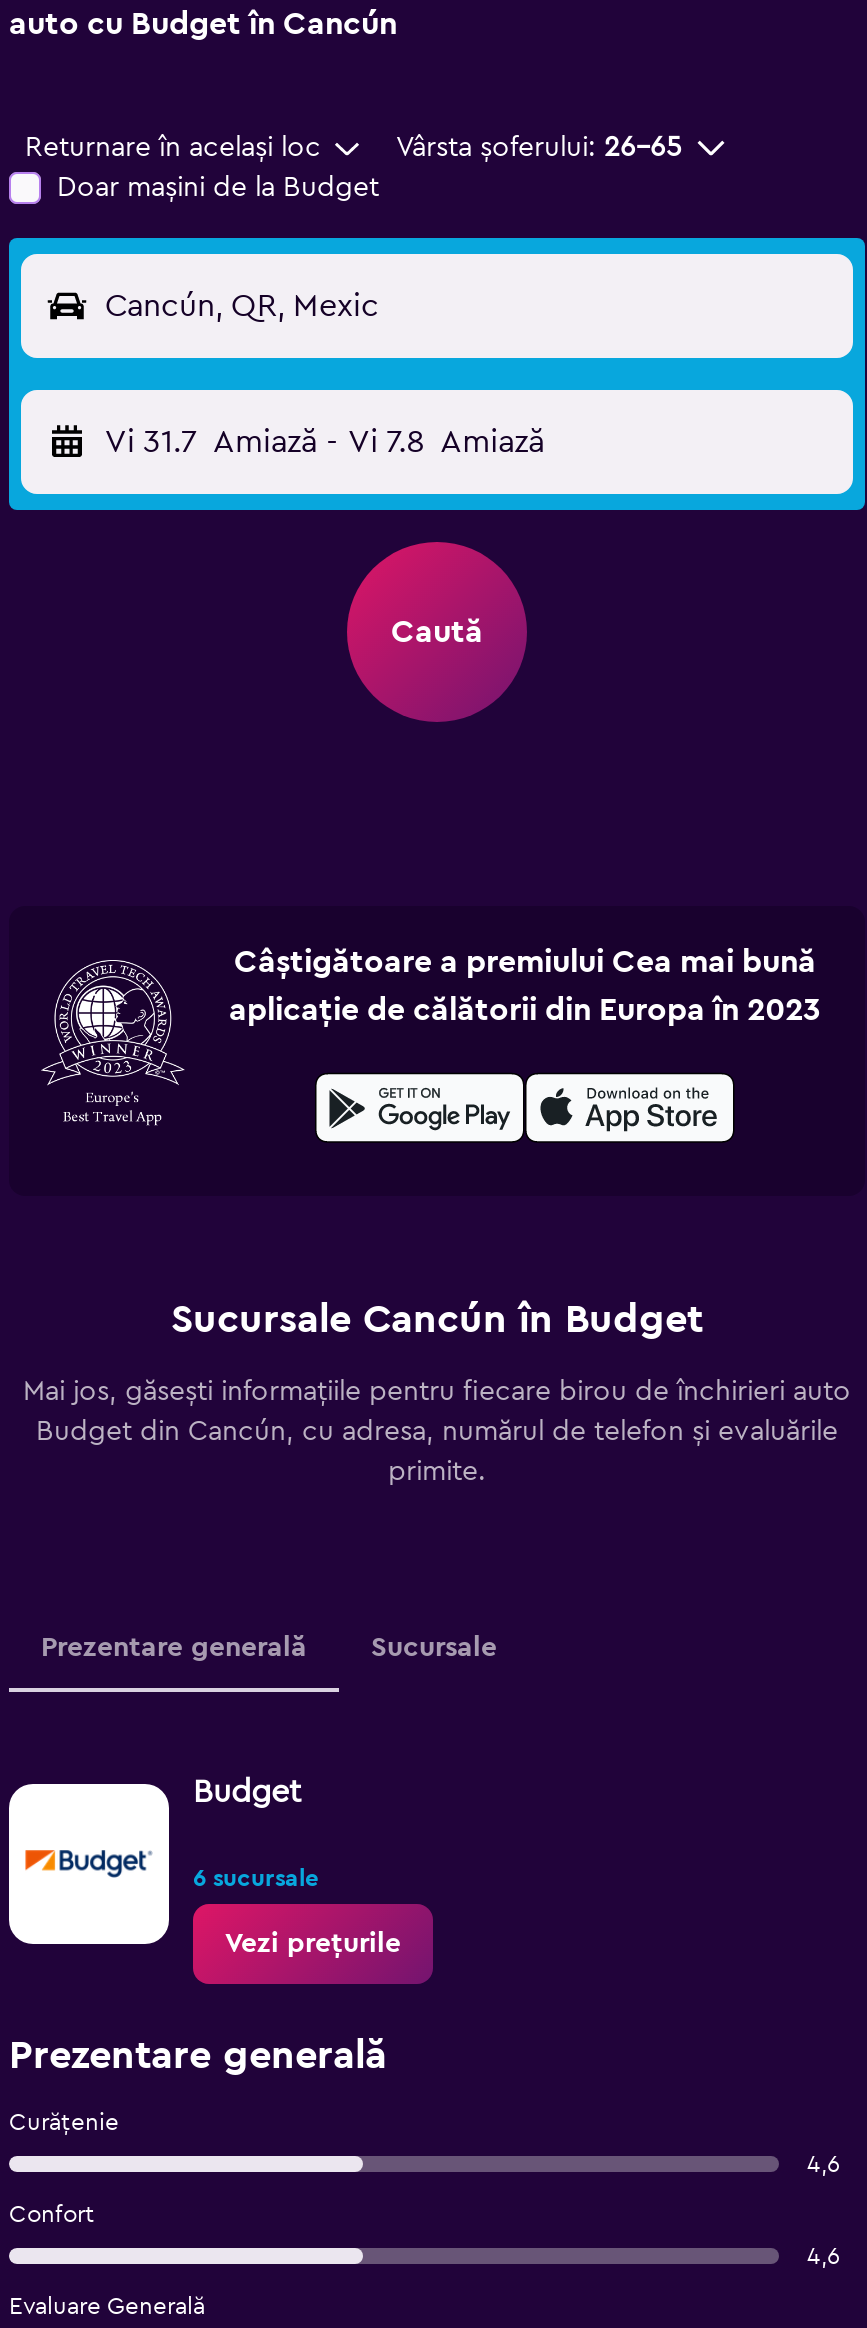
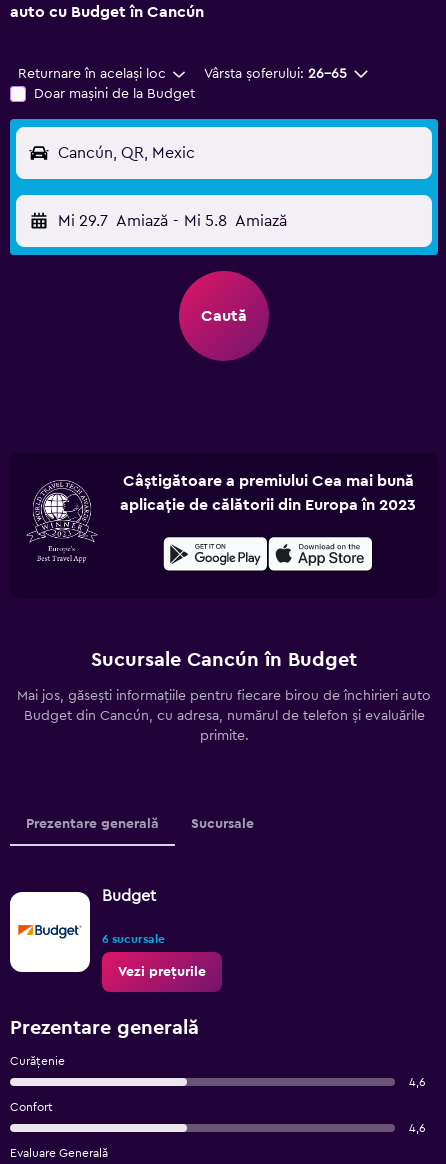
[105,426,544,458] Vi 31.7 Amiază - Vi 7.8 Amiază -> [58,213,287,229] Mi 29.7 Amiază - Mi 5.8 Amiază

